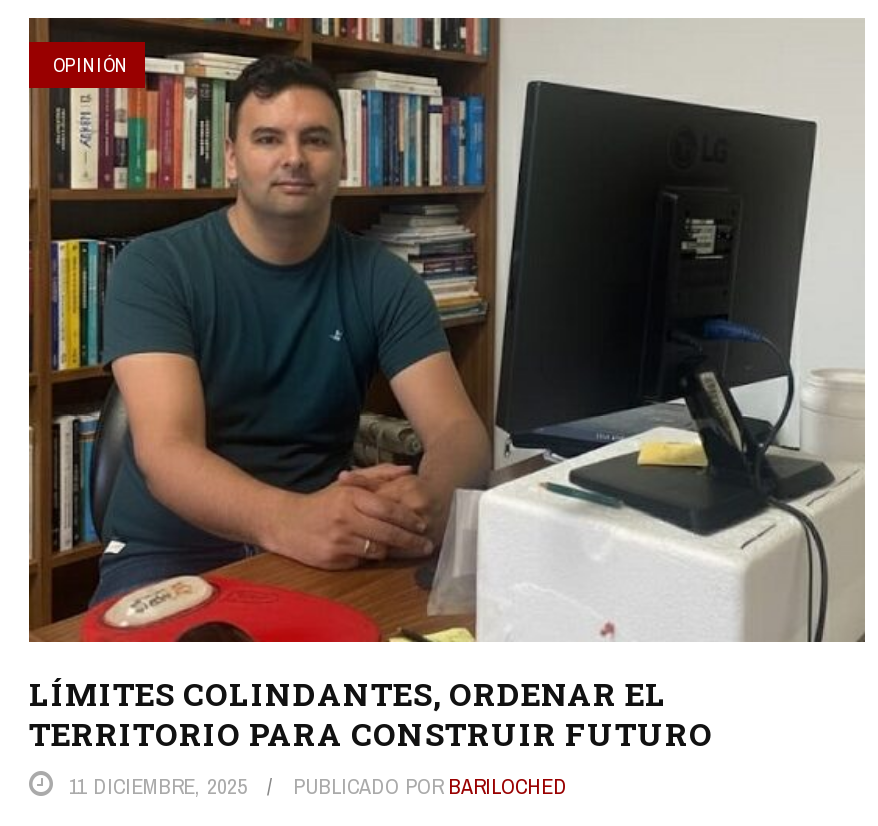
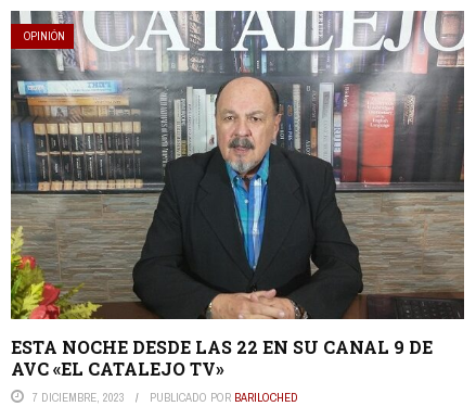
[29,16,865,800] [image] | LÍMITES COLINDANTES, ORDENAR EL | TERRITORIO PARA CONSTRUIR FUTURO | 11 DICIEMBRE, 2025 -> [10,10,465,405] [image] | ESTA NOCHE DESDE LAS 22 EN SU CANAL 9 DE | AVC «EL CATALEJO TV» | 7 DICIEMBRE, 2023

